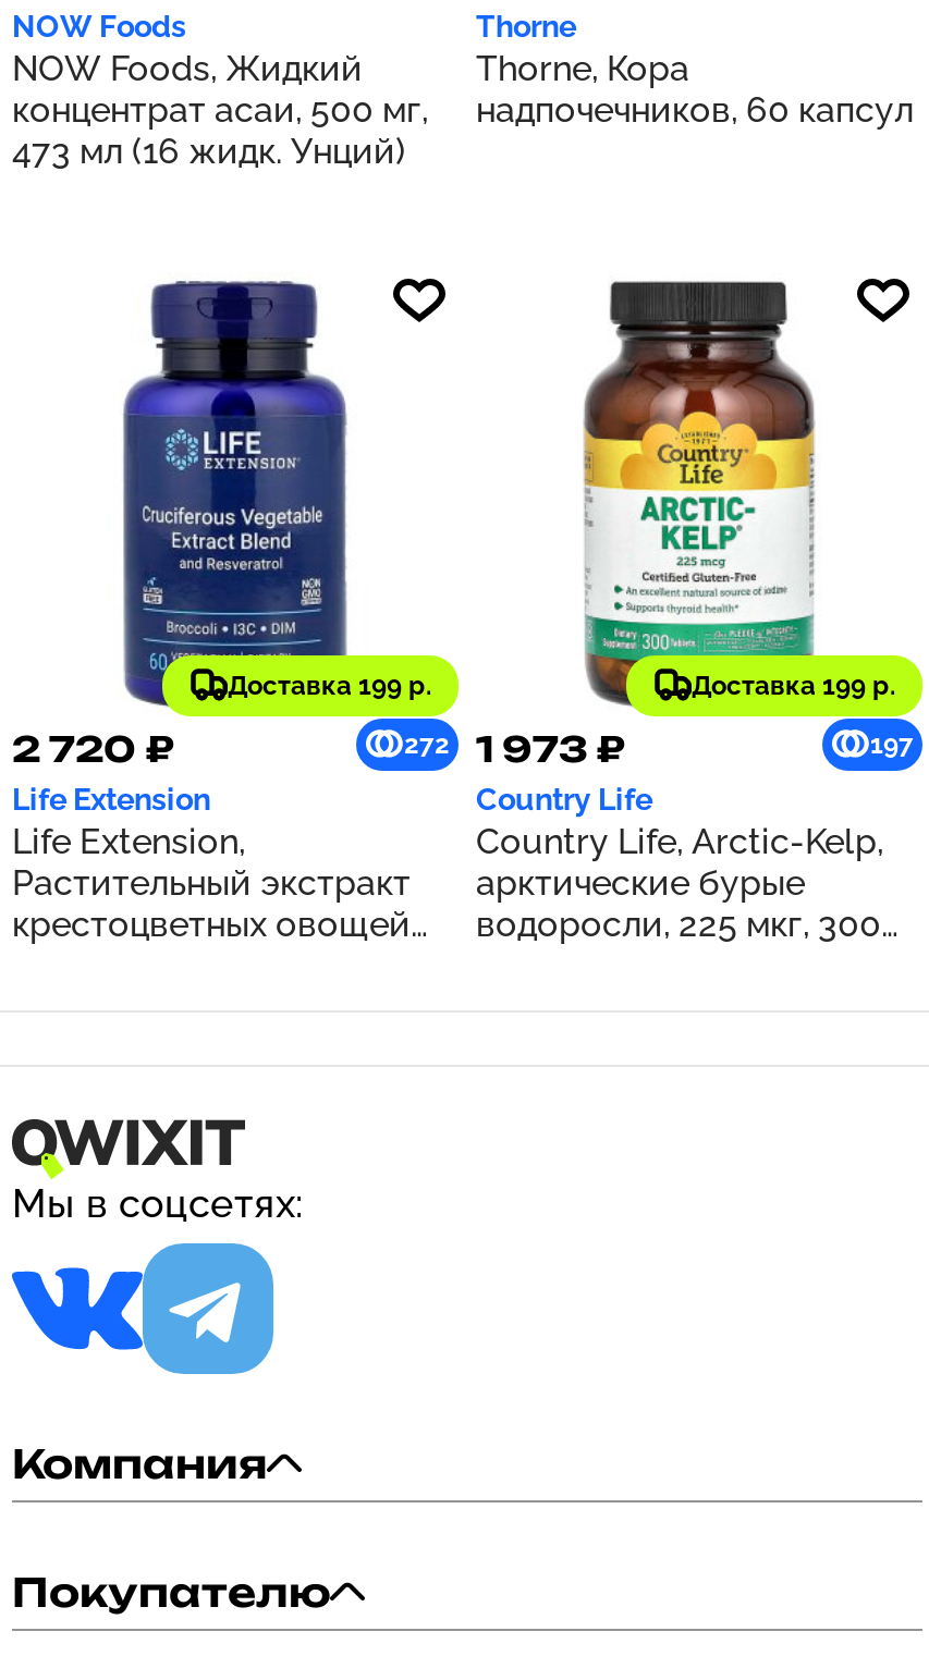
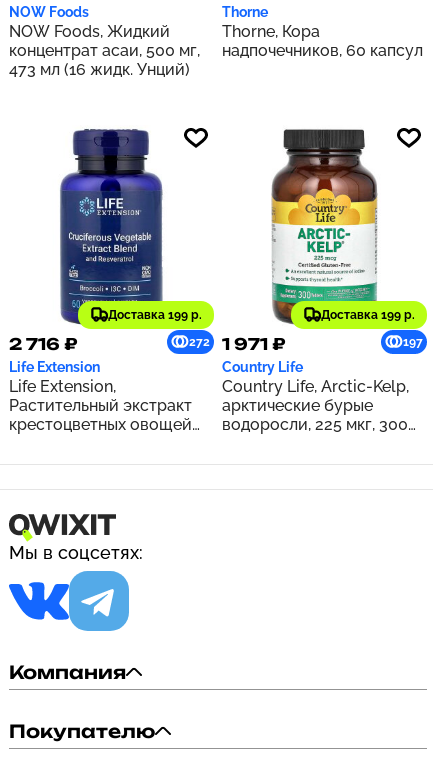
[12,726,175,770] 2 720 ₽ -> [9,333,78,353] 2 716 ₽
[404,726,626,770] 272 1 973 ₽ -> [189,333,286,353] 272 1 971 ₽

